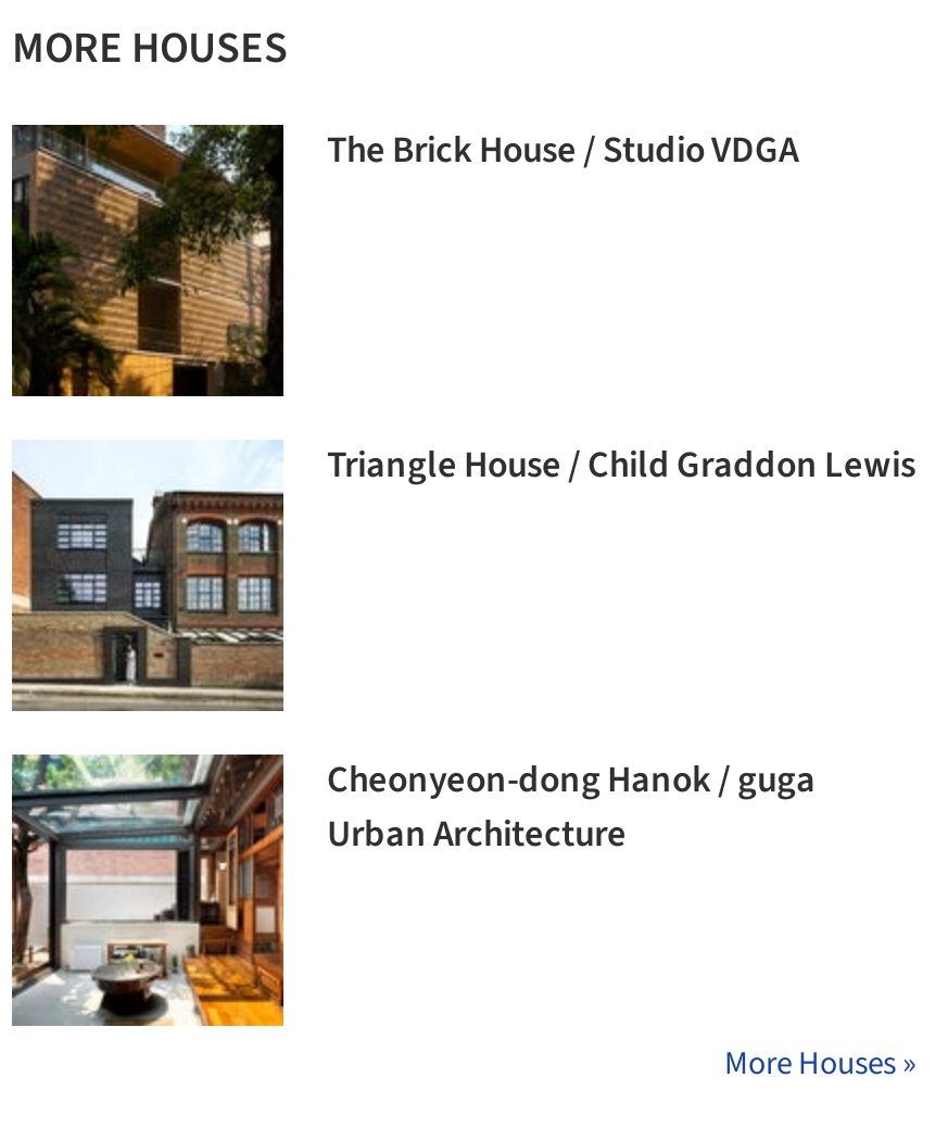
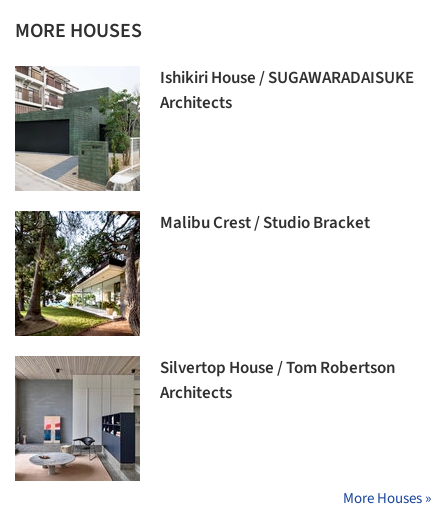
[10,122,798,397] [image] | The Brick House / Studio VDGA -> [14,65,414,191] [image] | Ishikiri House / SUGAWARADAISUKE | Architects
[10,440,915,712] [image] | Triangle House / Child Graddon Lewis -> [14,210,370,336] [image] | Malibu Crest / Studio Bracket
[10,753,816,1029] [image] | Cheonyeon-dong Hanok / guga | Urban Architecture -> [15,356,396,482] [image] | Silvertop House / Tom Robertson | Architects

